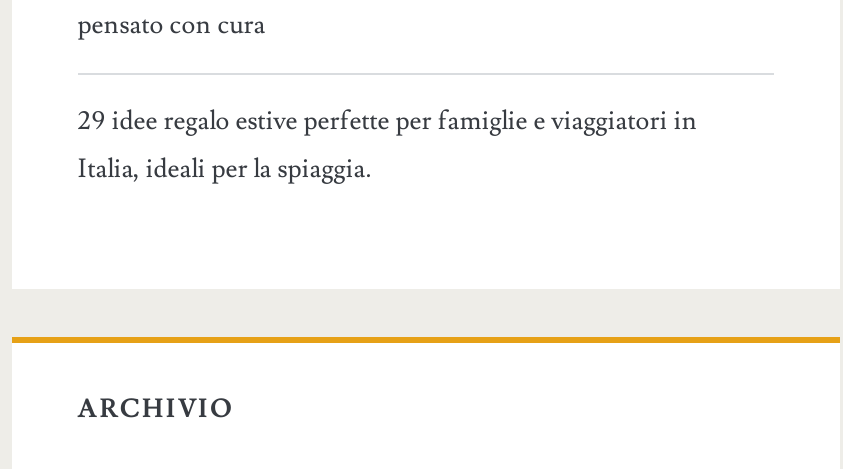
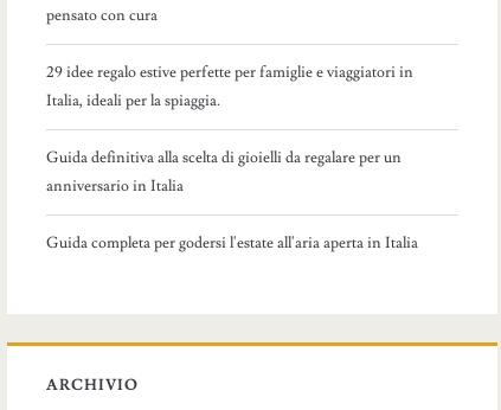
none -> [46,148,418,253] Guida definitiva alla scelta di gioielli da regalare per un | anniversario in Italia | Guida completa per godersi l'estate all'aria aperta in Italia

